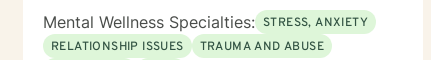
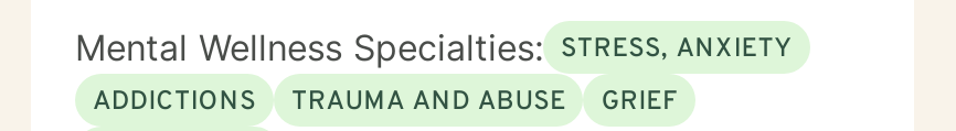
[51,39,184,55] RELATIONSHIP ISSUES -> [93,85,256,120] ADDICTIONS
none -> [601,85,679,120] GRIEF

